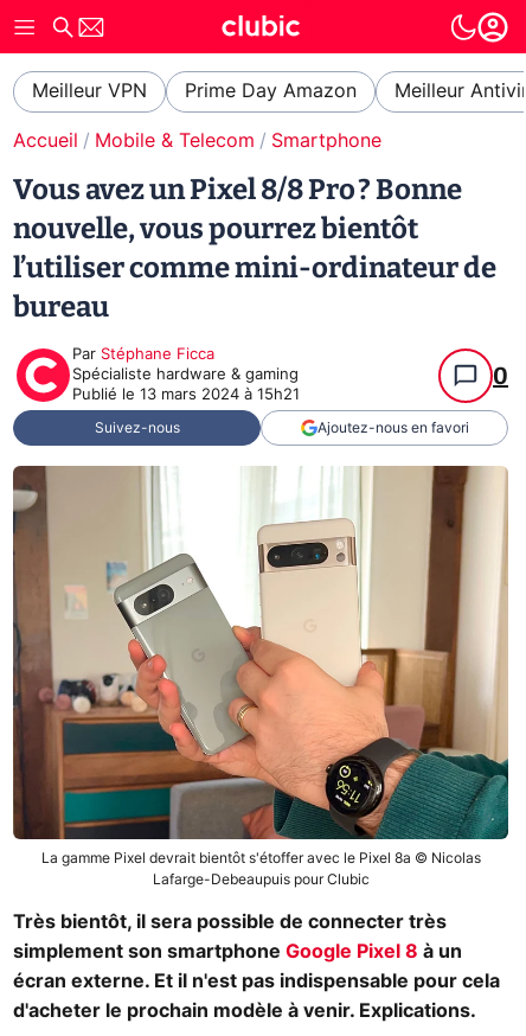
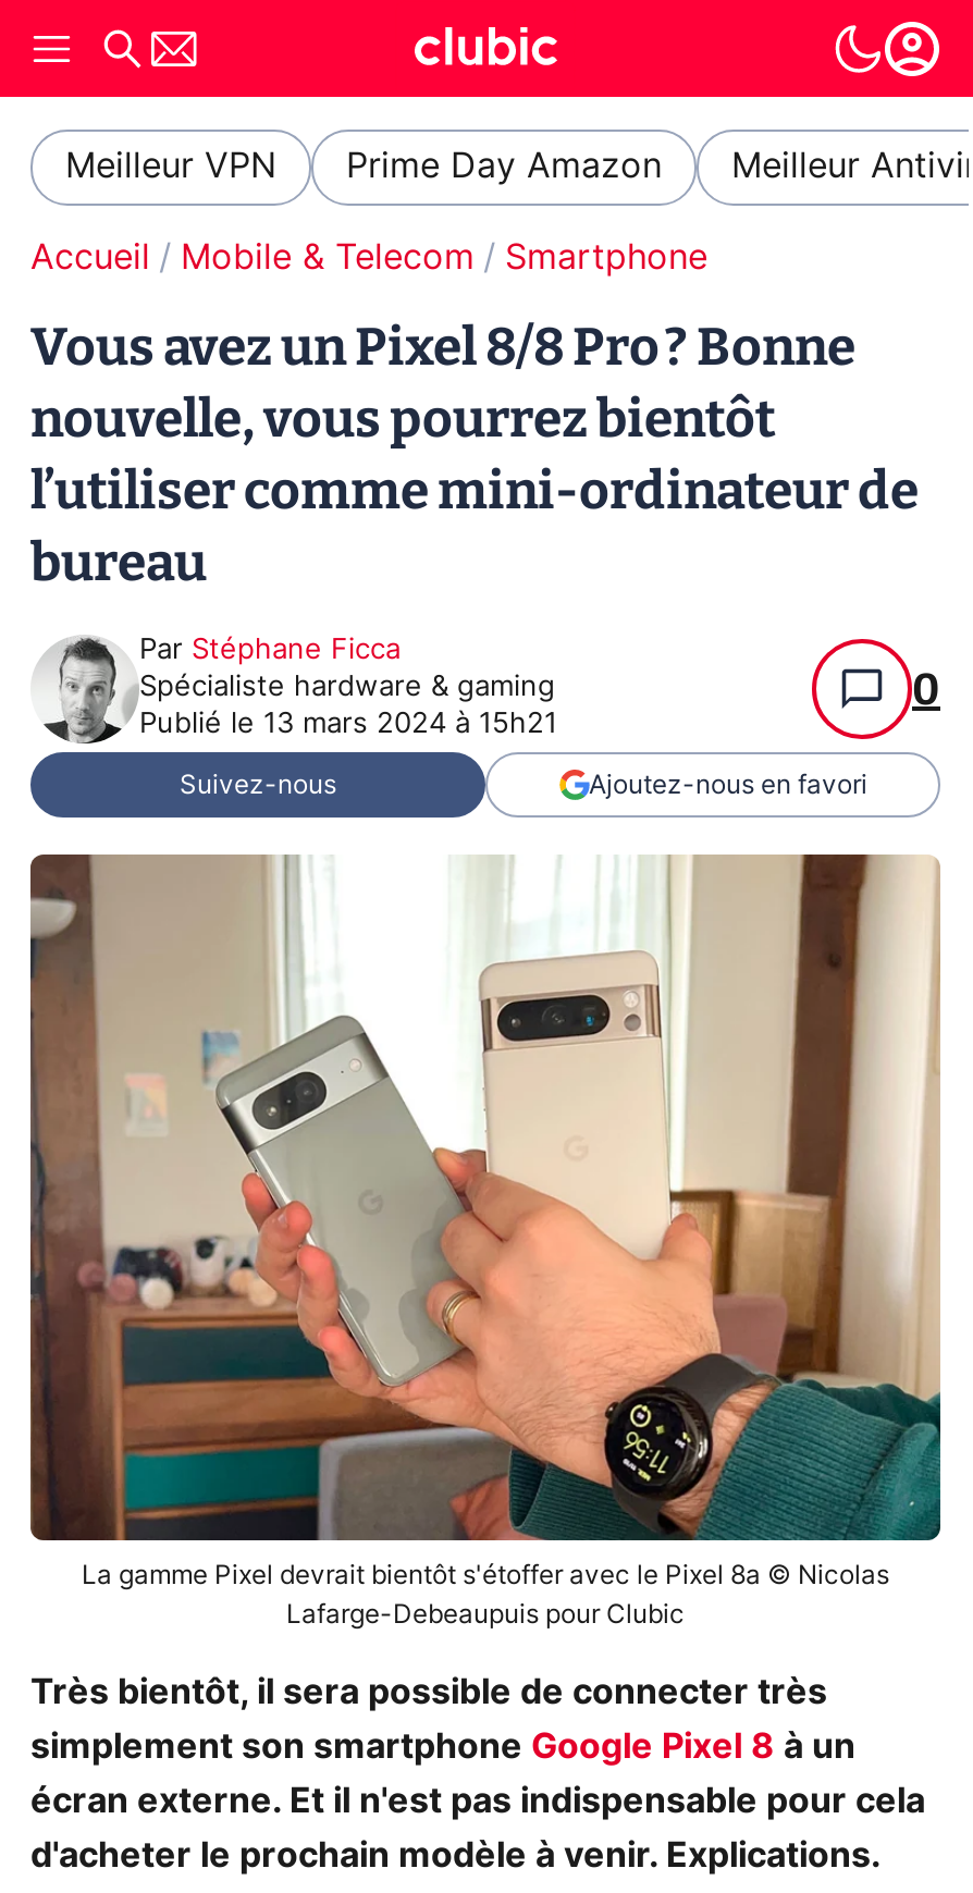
[15,347,69,405] [image] -> [37,635,133,746] [image]

